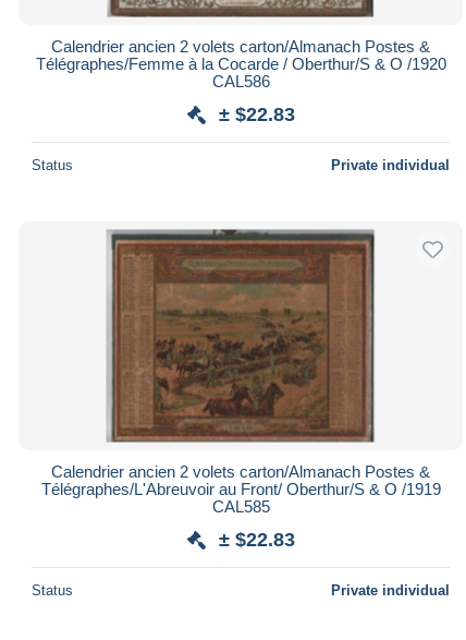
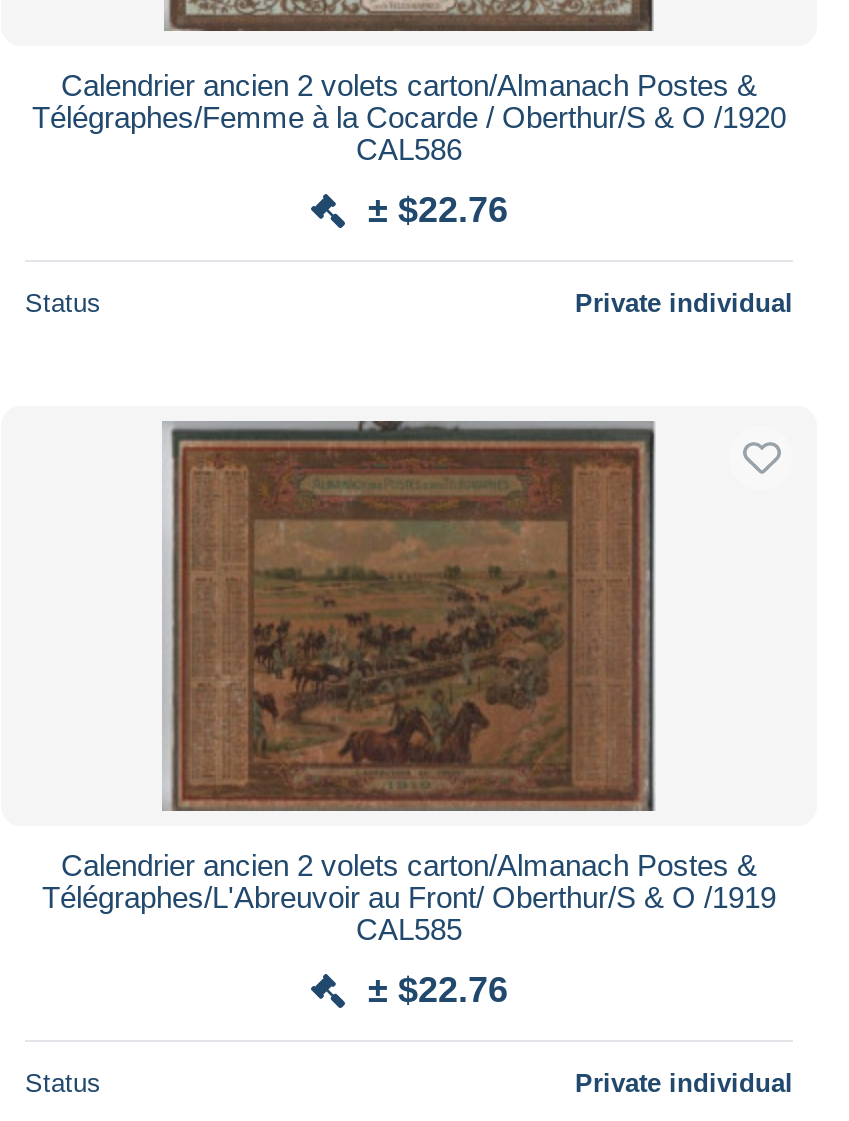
[218,103,295,125] ± $22.83 -> [368,190,508,230] ± $22.76
[218,529,295,550] ± $22.83 -> [368,970,508,1010] ± $22.76

